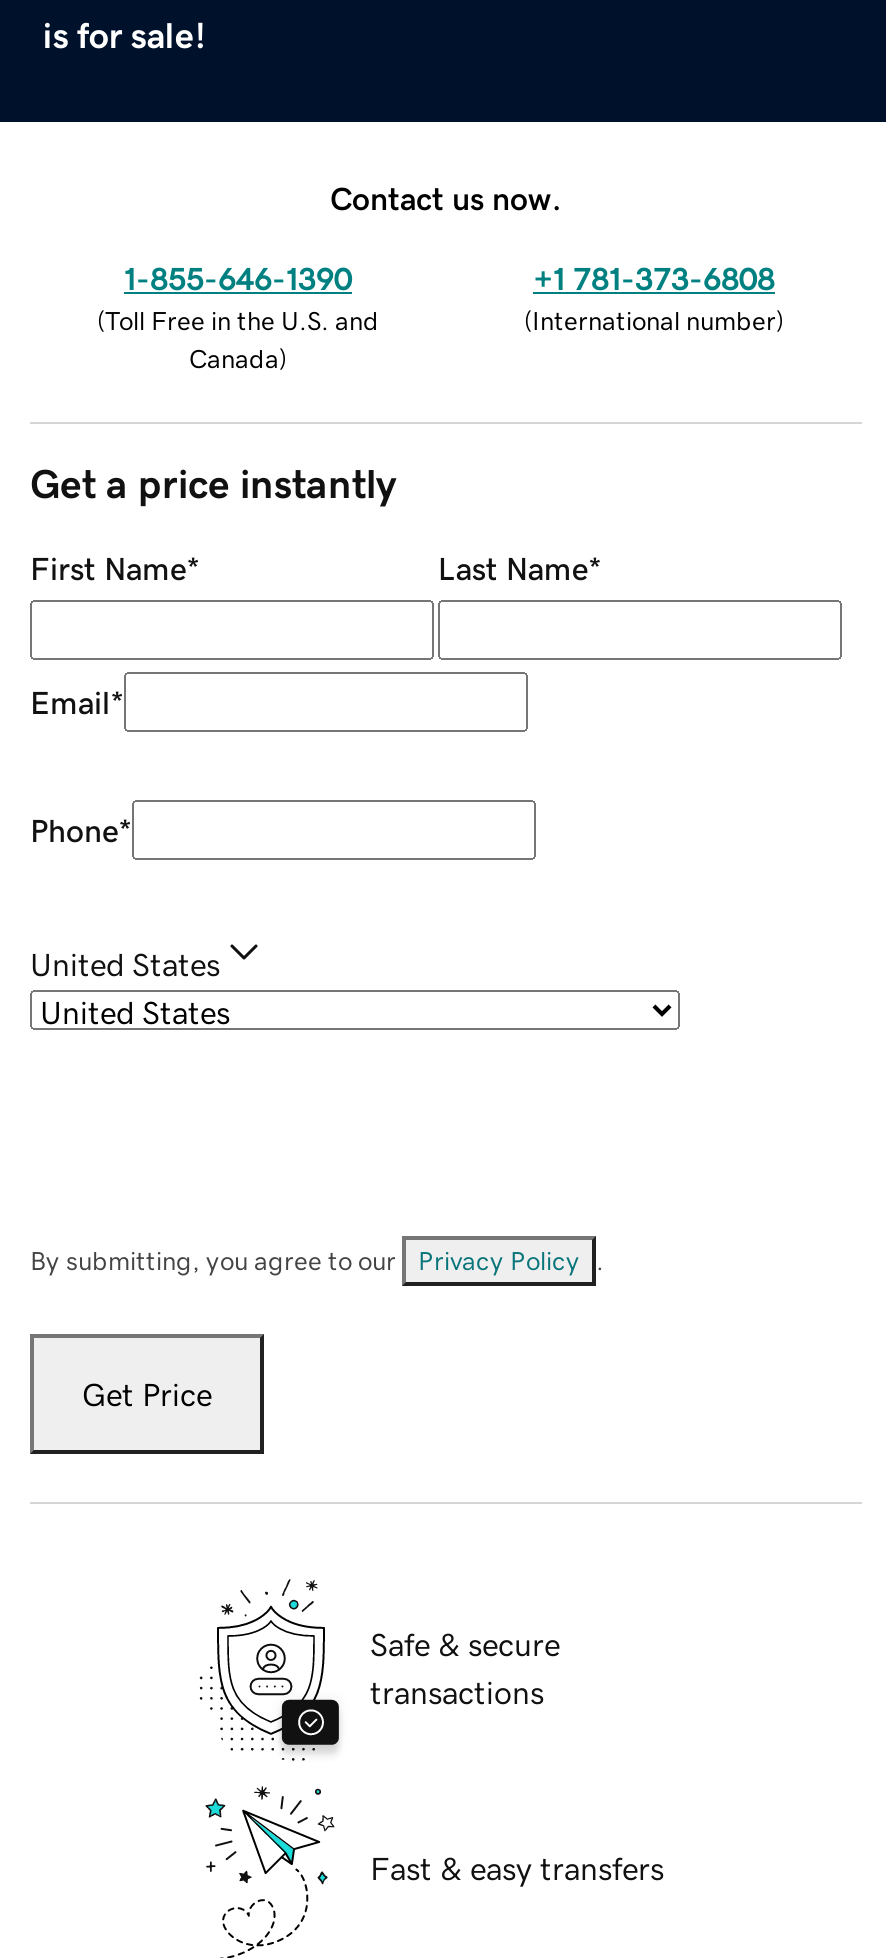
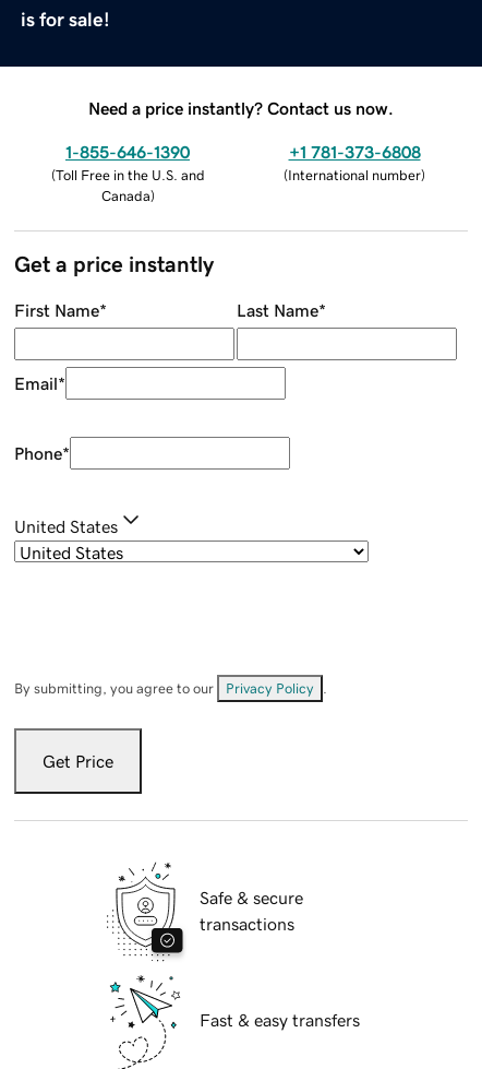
[330,181,562,213] Contact us now. -> [88,99,394,116] Need a price instantly? Contact us now.

